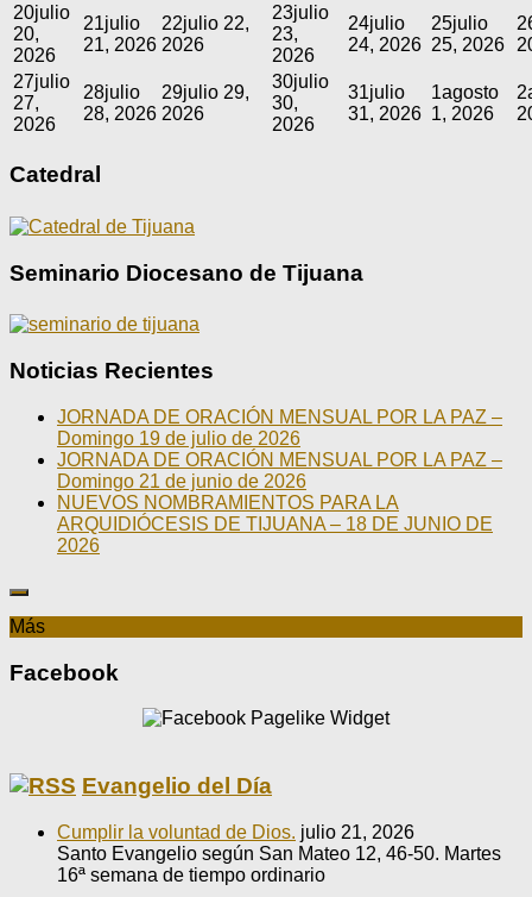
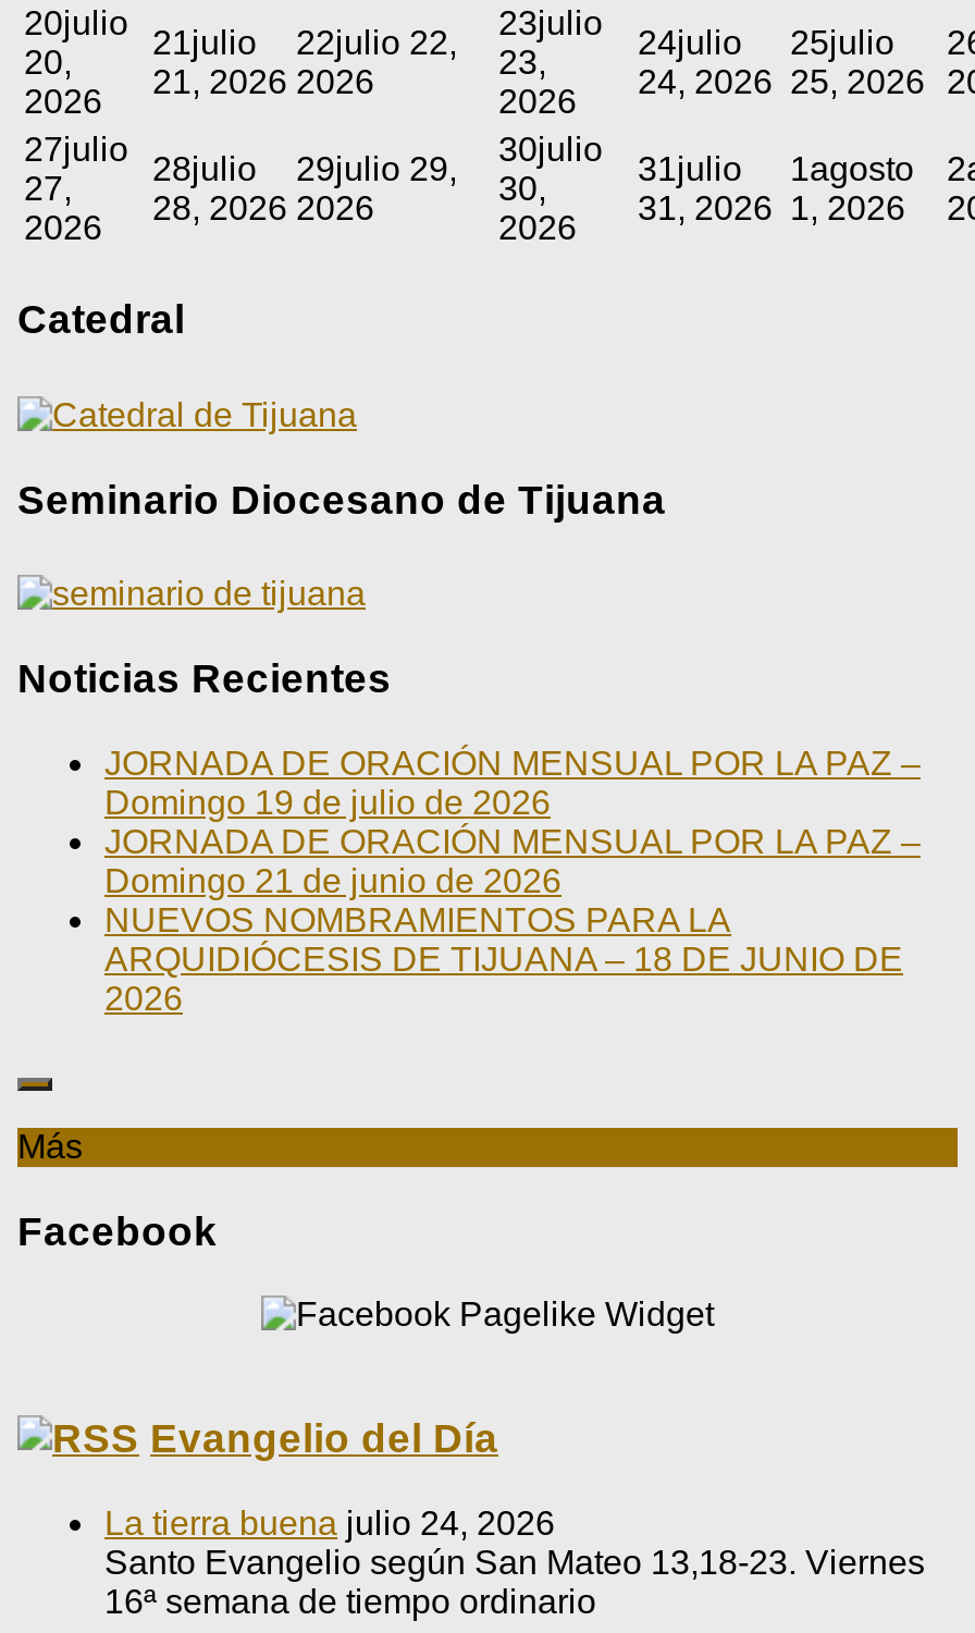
[57,822,501,863] Cumplir la voluntad de Dios. julio 21, 2026 | Santo Evangelio según San Mateo 12, 46-50. Martes -> [104,1504,925,1580] La tierra buena julio 24, 2026 | Santo Evangelio según San Mateo 13,18-23. Viernes

